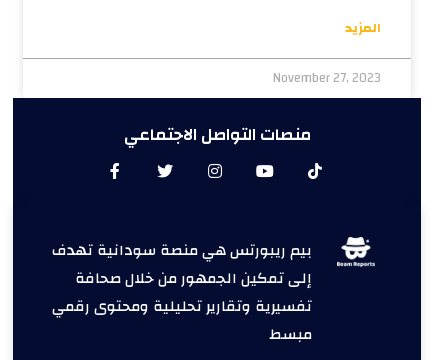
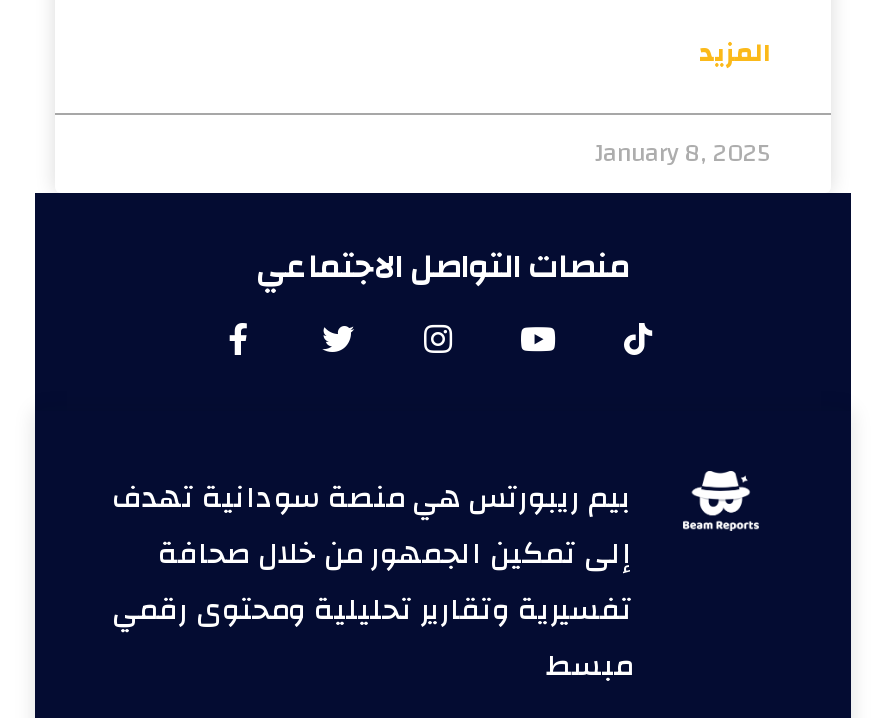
[273,66,381,90] November 27, 2023 -> [595,129,771,177] January 8, 2025

